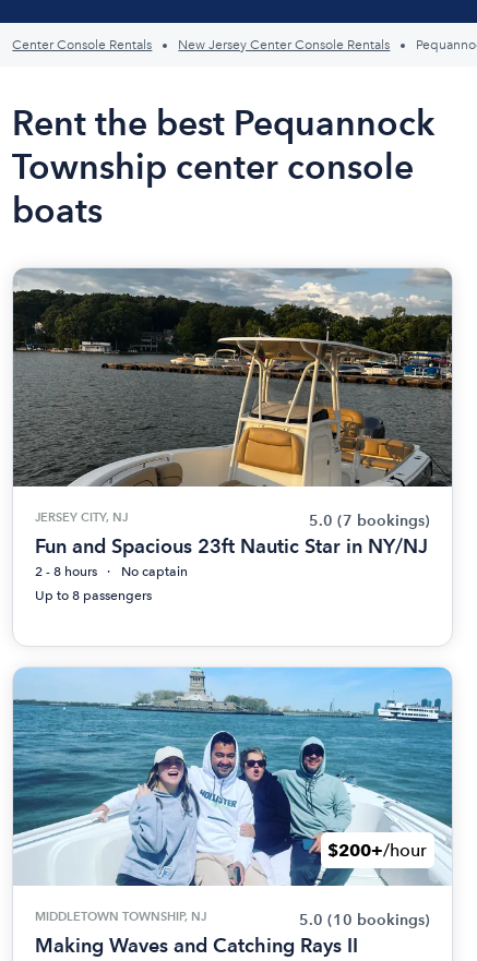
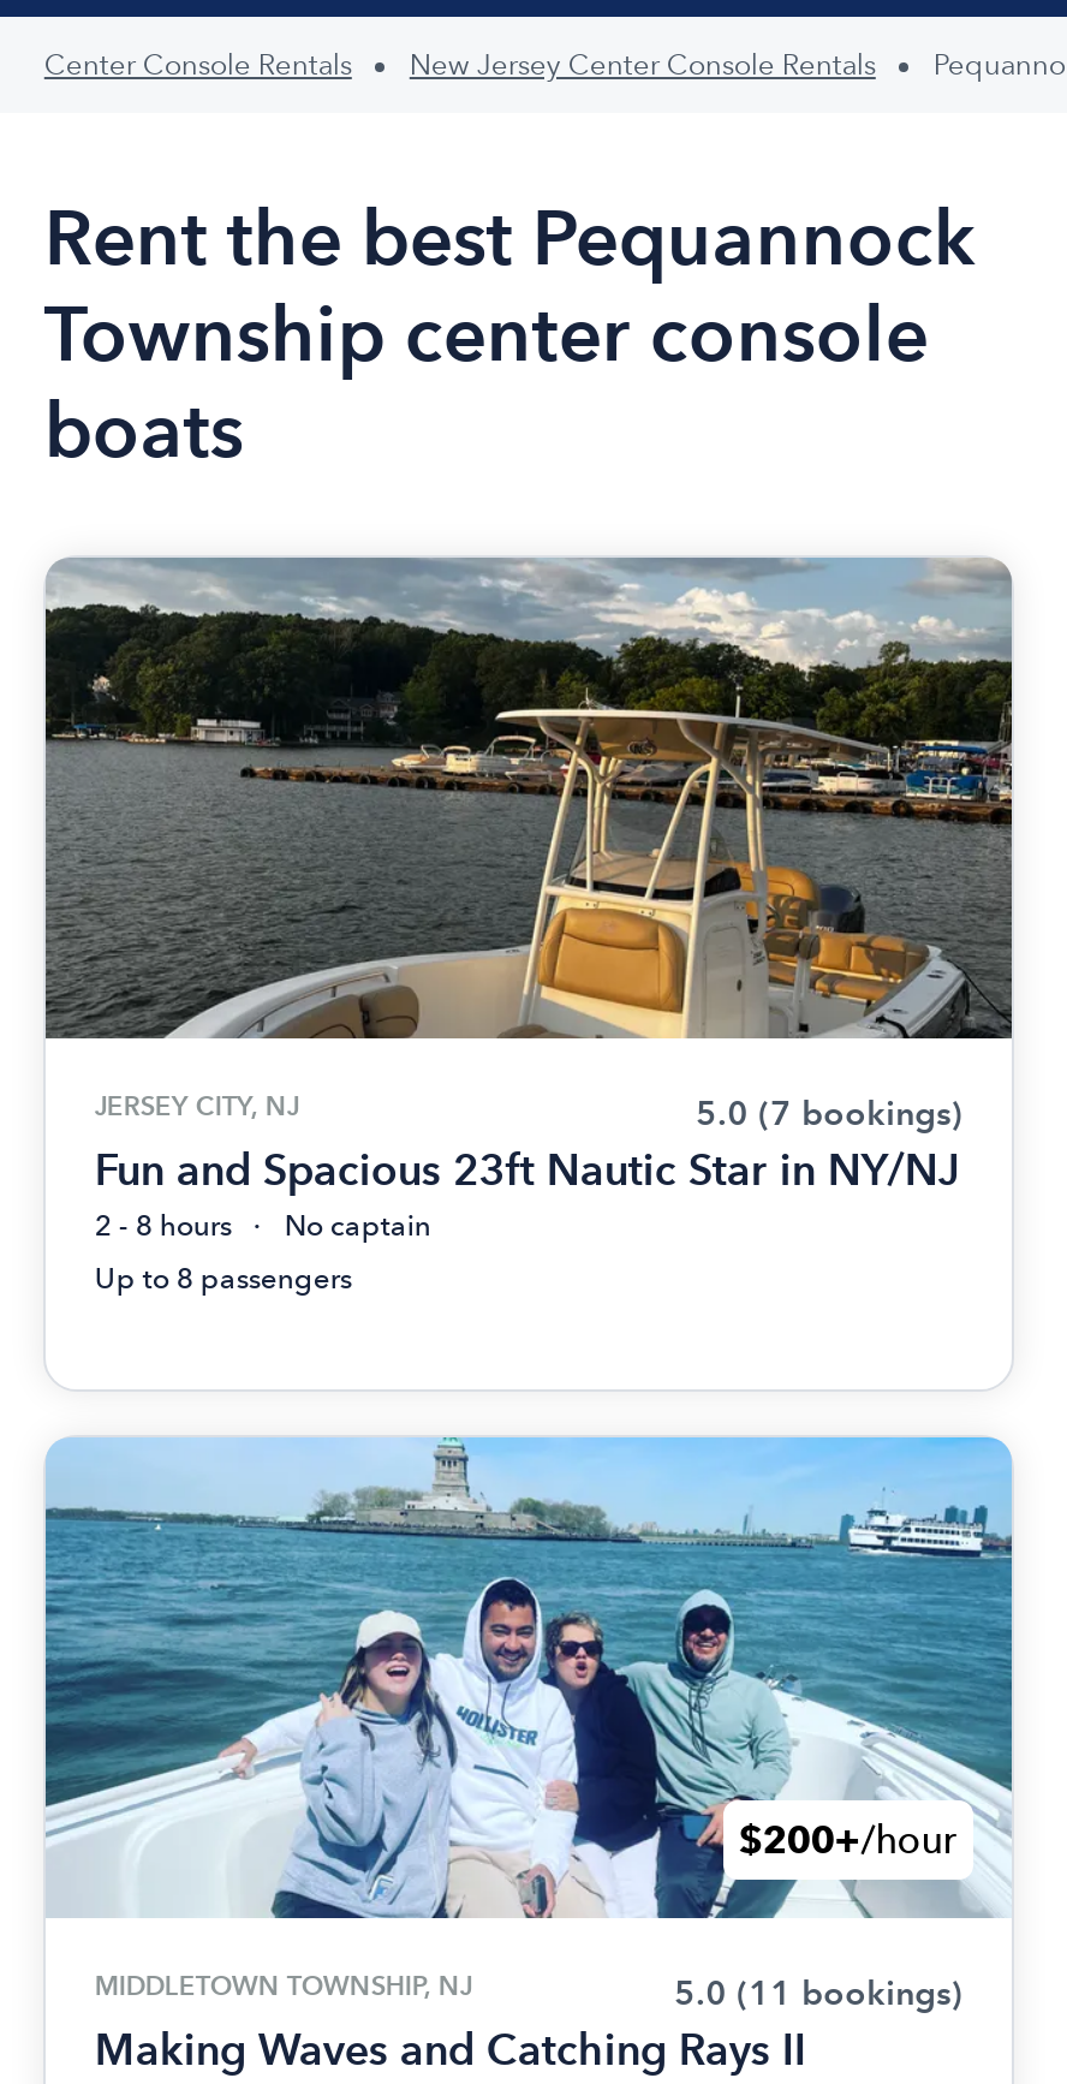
[299,911,430,929] 5.0 (10 bookings) -> [674,1973,963,2014] 5.0 (11 bookings)

